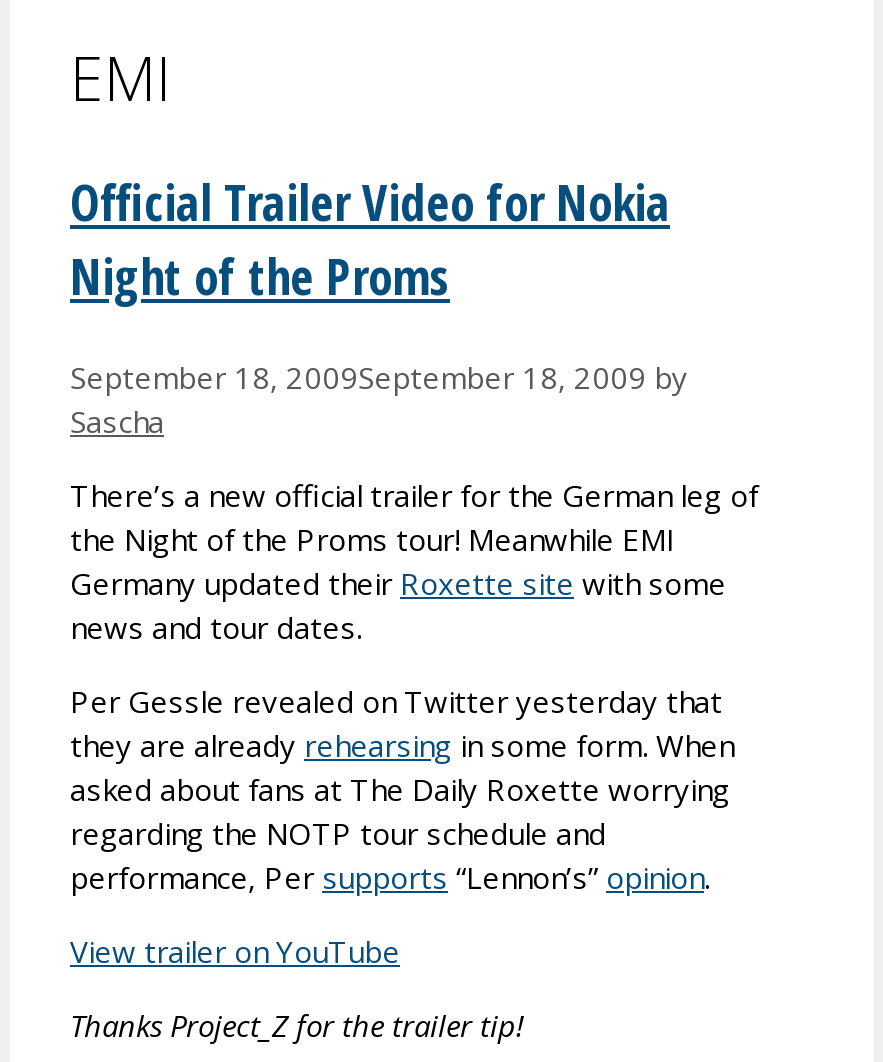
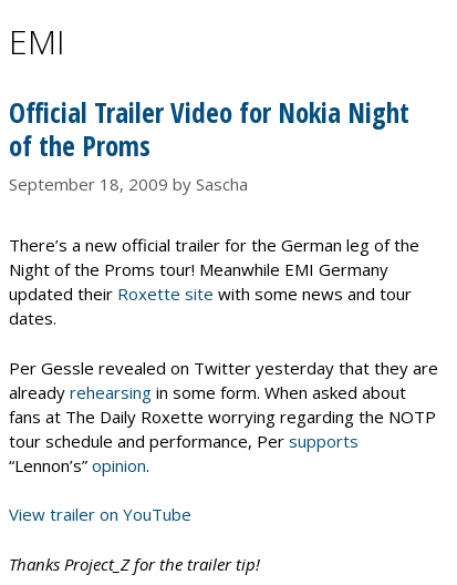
[70,166,758,896] Official Trailer Video for Nokia | Night of the Proms | September 18, 2009September 18, 2009 by | Sascha | There’s a new official trailer for the German leg of | the Night of the Proms tour! Meanwhile EMI | Germany updated their Roxette site with some | news and tour dates. | Per Gessle revealed on Twitter yesterday that | they are already rehearsing in some form. When | asked about fans at The Daily Roxette worrying | regarding the NOTP tour schedule and | performance, Per supports “Lennon’s” opinion. -> [9,93,438,476] Official Trailer Video for Nokia Night | of the Proms | September 18, 2009 by Sascha | There’s a new official trailer for the German leg of the | Night of the Proms tour! Meanwhile EMI Germany | updated their Roxette site with some news and tour | dates. | Per Gessle revealed on Twitter yesterday that they are | already rehearsing in some form. When asked about | fans at The Daily Roxette worrying regarding the NOTP | tour schedule and performance, Per supports | “Lennon’s” opinion.

